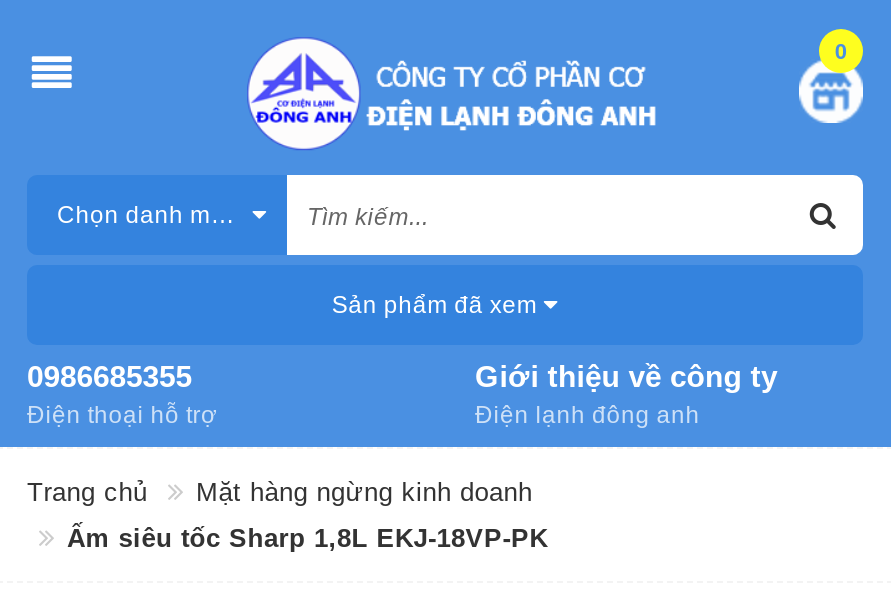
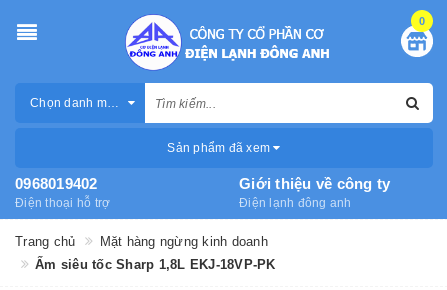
[27,359,192,393] 0986685355 -> [15,175,97,192] 0968019402

